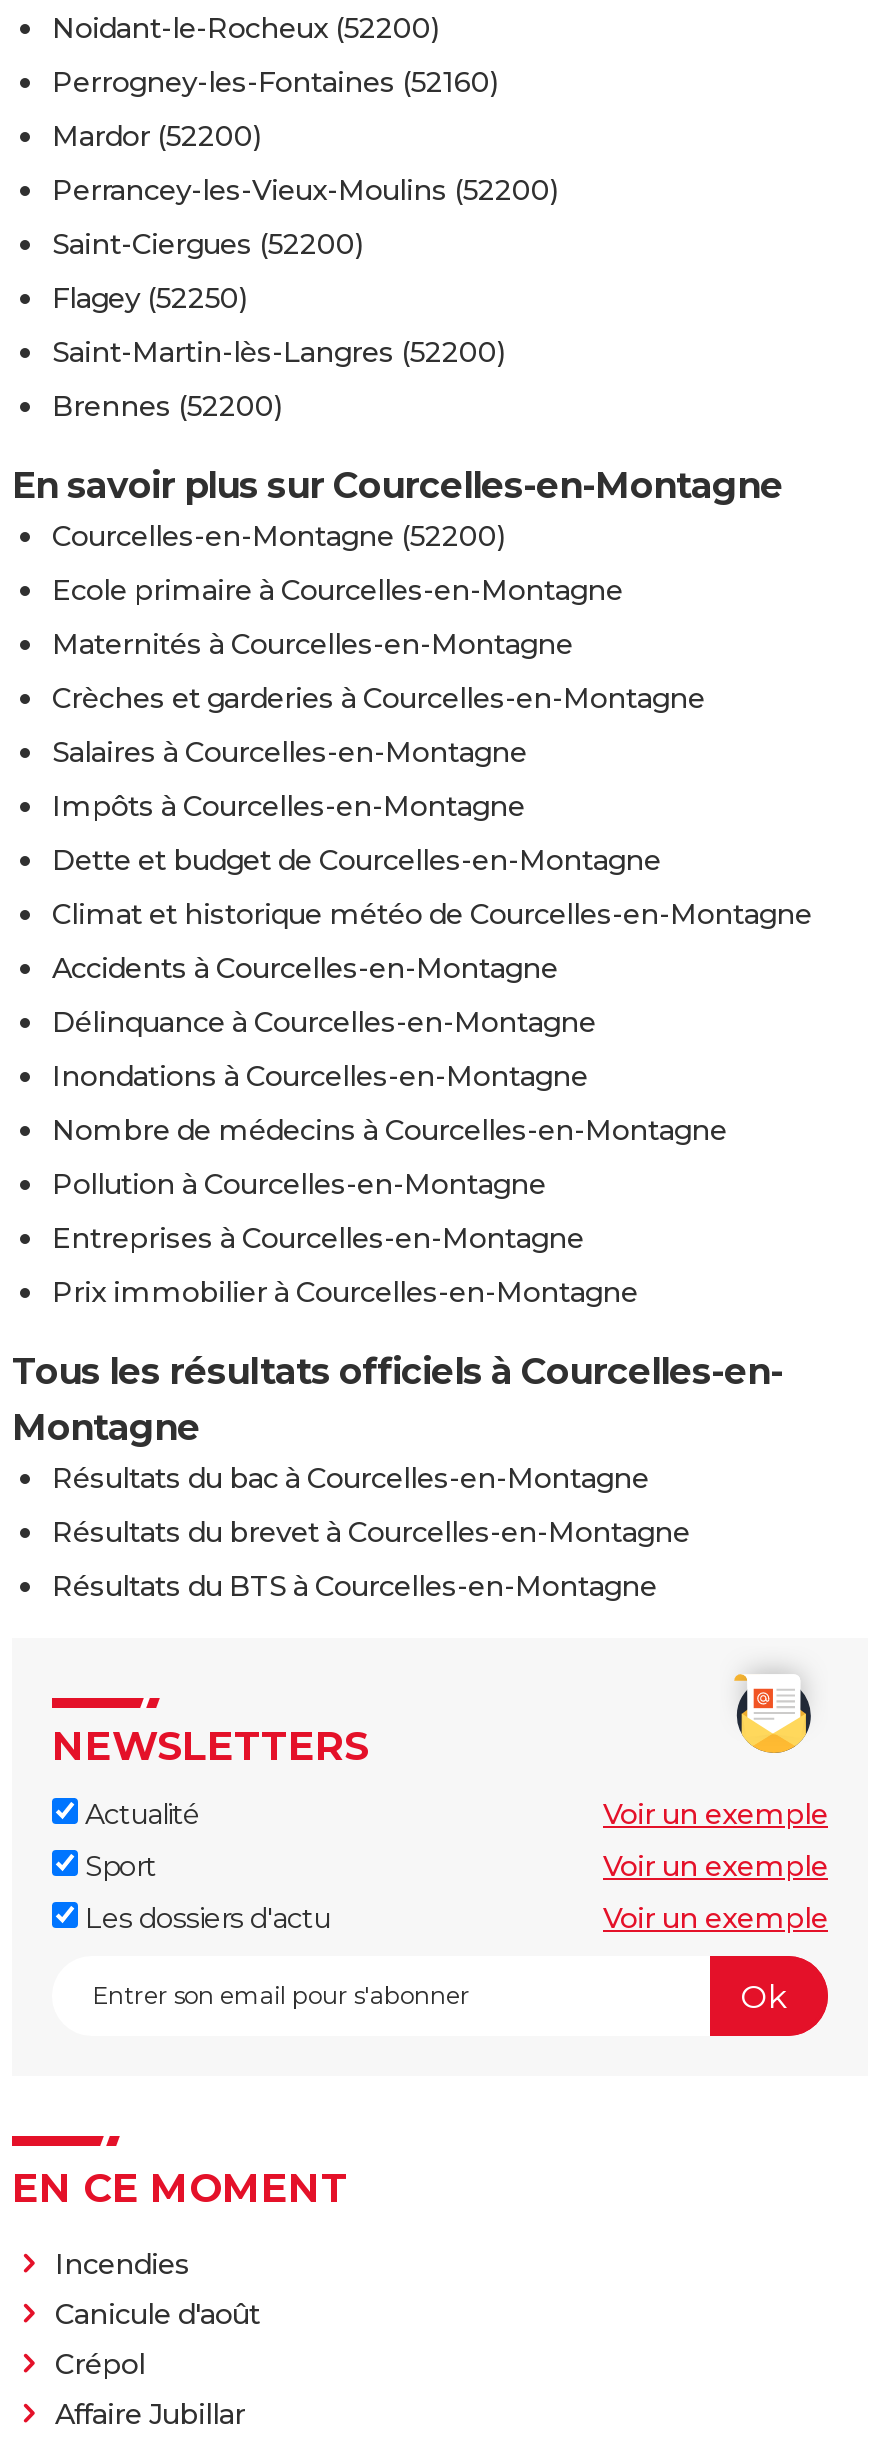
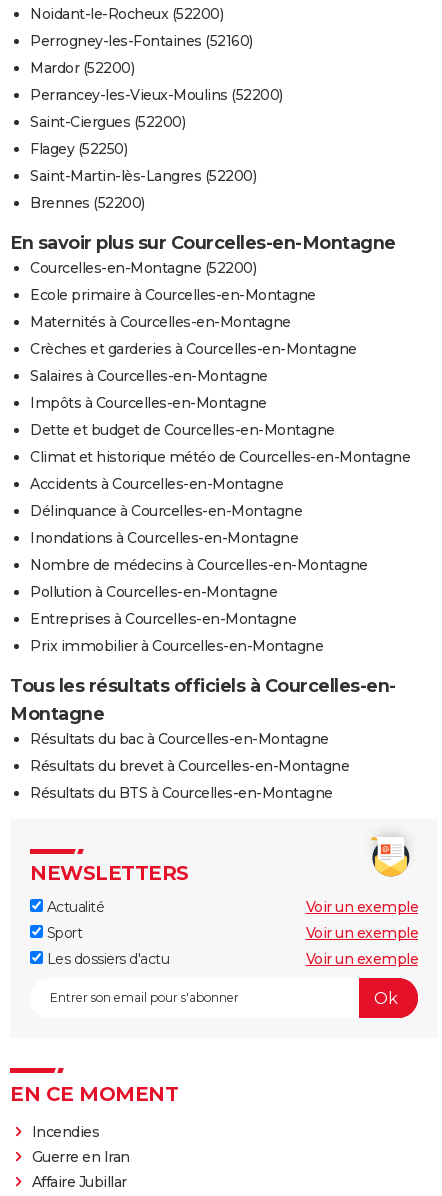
[55,2296,260,2382] Canicule d'août | Crépol -> [31,1148,129,1166] Guerre en Iran

